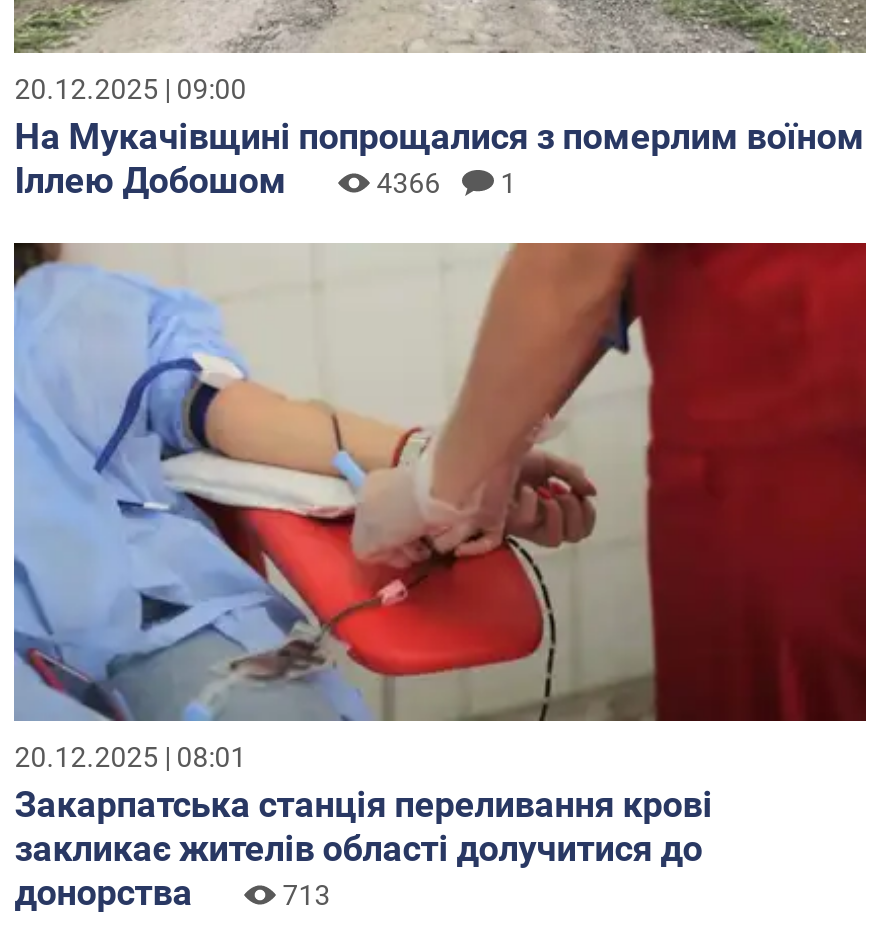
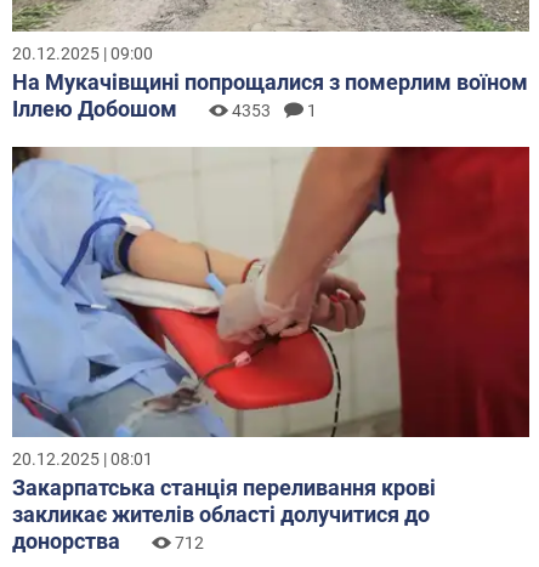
[376,166,516,198] 4366 1 -> [232,101,317,120] 4353 1
[282,878,330,910] 713 -> [175,533,204,553] 712

